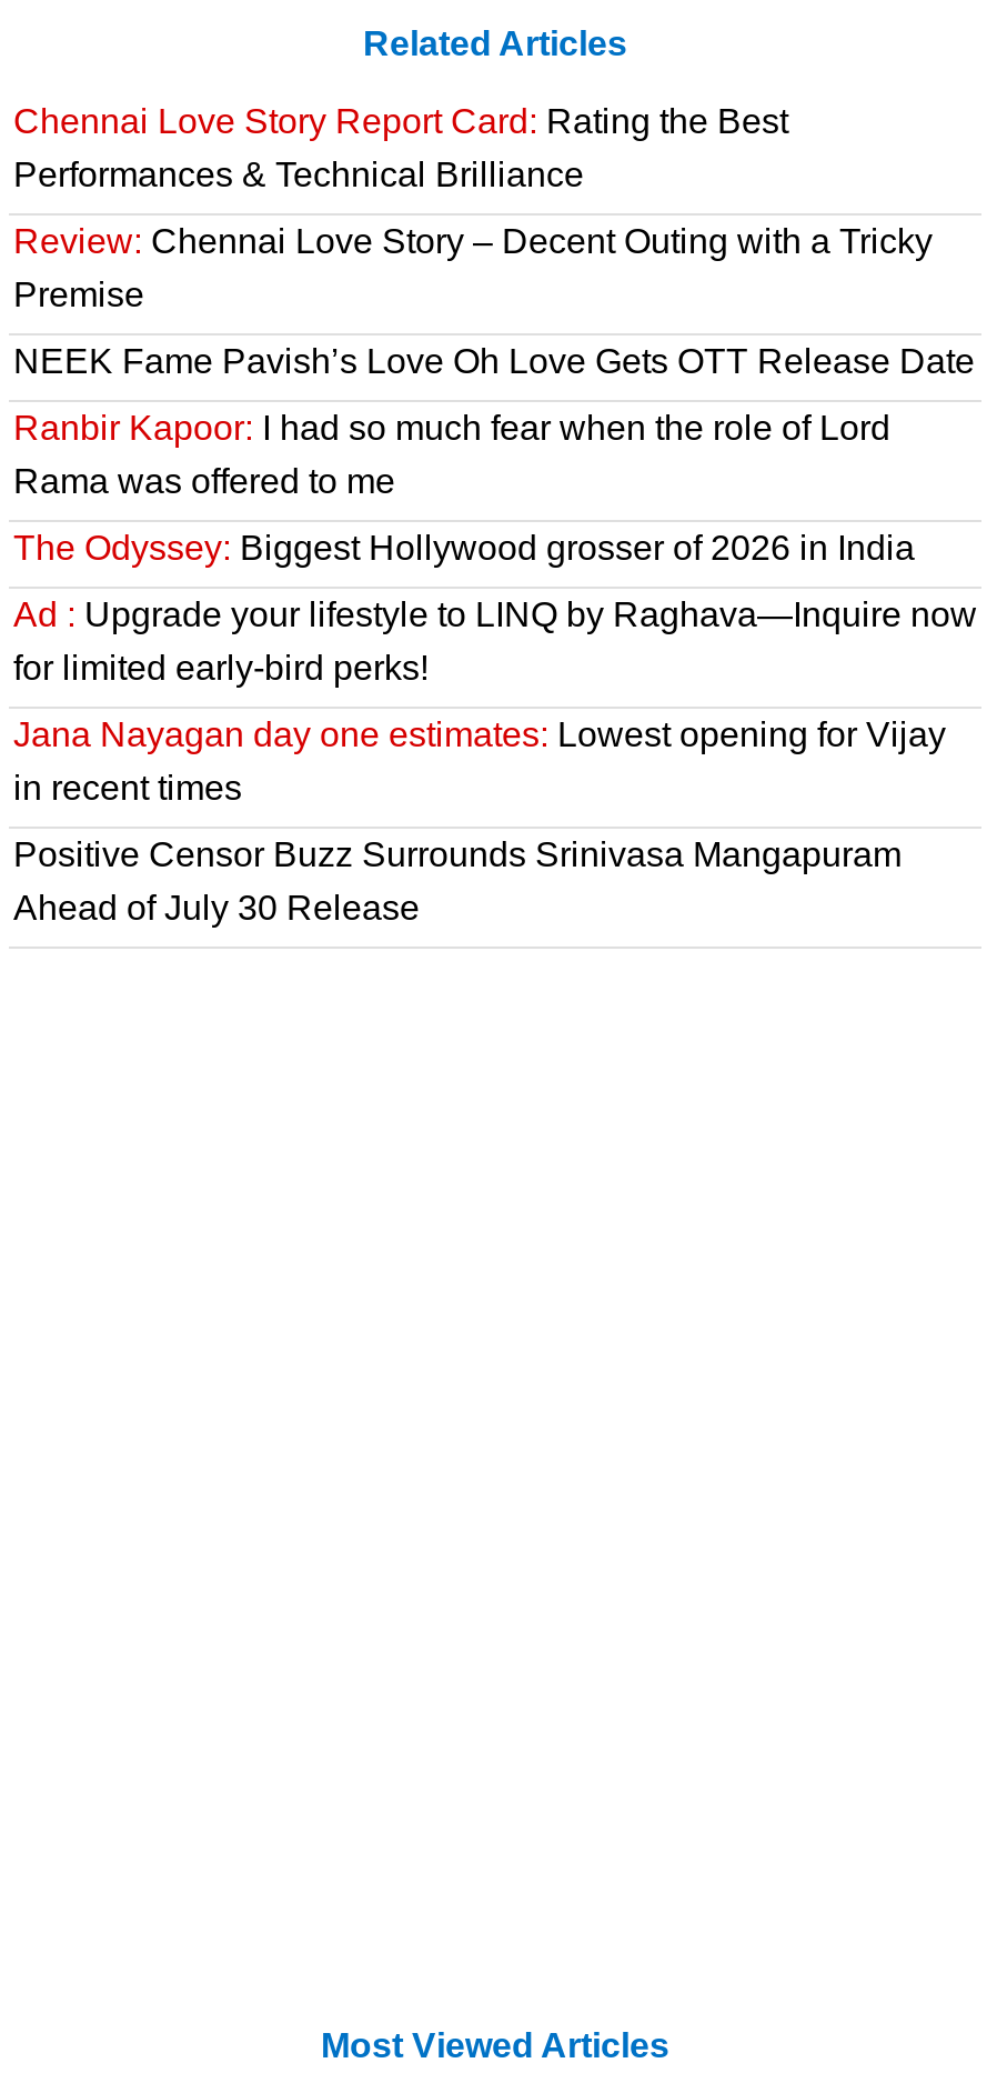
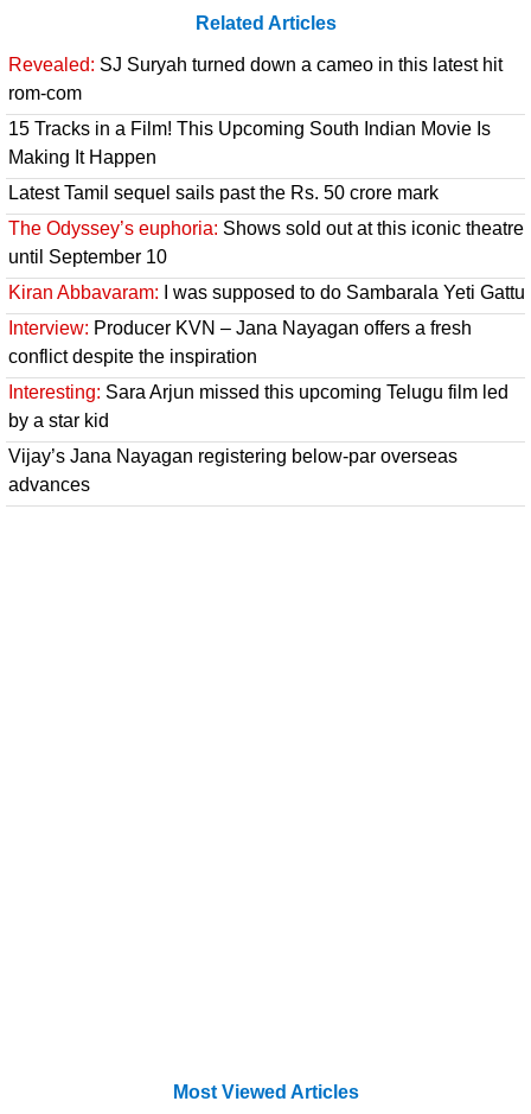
[13,103,788,194] Chennai Love Story Report Card: Rating the Best | Performances & Technical Brilliance -> [8,55,503,104] Revealed: SJ Suryah turned down a cameo in this latest hit | rom-com
[13,223,933,314] Review: Chennai Love Story – Decent Outing with a Tricky | Premise -> [8,119,491,168] 15 Tracks in a Film! This Upcoming South Indian Movie Is | Making It Happen
[13,343,975,381] NEEK Fame Pavish’s Love Oh Love Gets OTT Release Date -> [8,183,439,203] Latest Tamil sequel sails past the Rs. 50 crore mark
[13,409,890,501] Ranbir Kapoor: I had so much fear when the role of Lord | Rama was offered to me -> [8,219,524,267] The Odyssey’s euphoria: Shows sold out at this iconic theatre | until September 10
[13,529,915,567] The Odyssey: Biggest Hollywood grosser of 2026 in India -> [8,283,525,303] Kiran Abbavaram: I was supposed to do Sambarala Yeti Gattu
[13,596,977,687] Ad : Upgrade your lifestyle to LINQ by Raghava—Inquire now | for limited early-bird perks! -> [8,318,472,367] Interview: Producer KVN – Jana Nayagan offers a fresh | conflict despite the inspiration
[13,716,946,807] Jana Nayagan day one estimates: Lowest opening for Vijay | in recent times -> [8,382,508,431] Interesting: Sara Arjun missed this upcoming Telugu film led | by a star kid
[13,836,902,927] Positive Censor Buzz Surrounds Srinivasa Mangapuram | Ahead of July 30 Release -> [8,446,458,495] Vijay’s Jana Nayagan registering below-par overseas | advances

